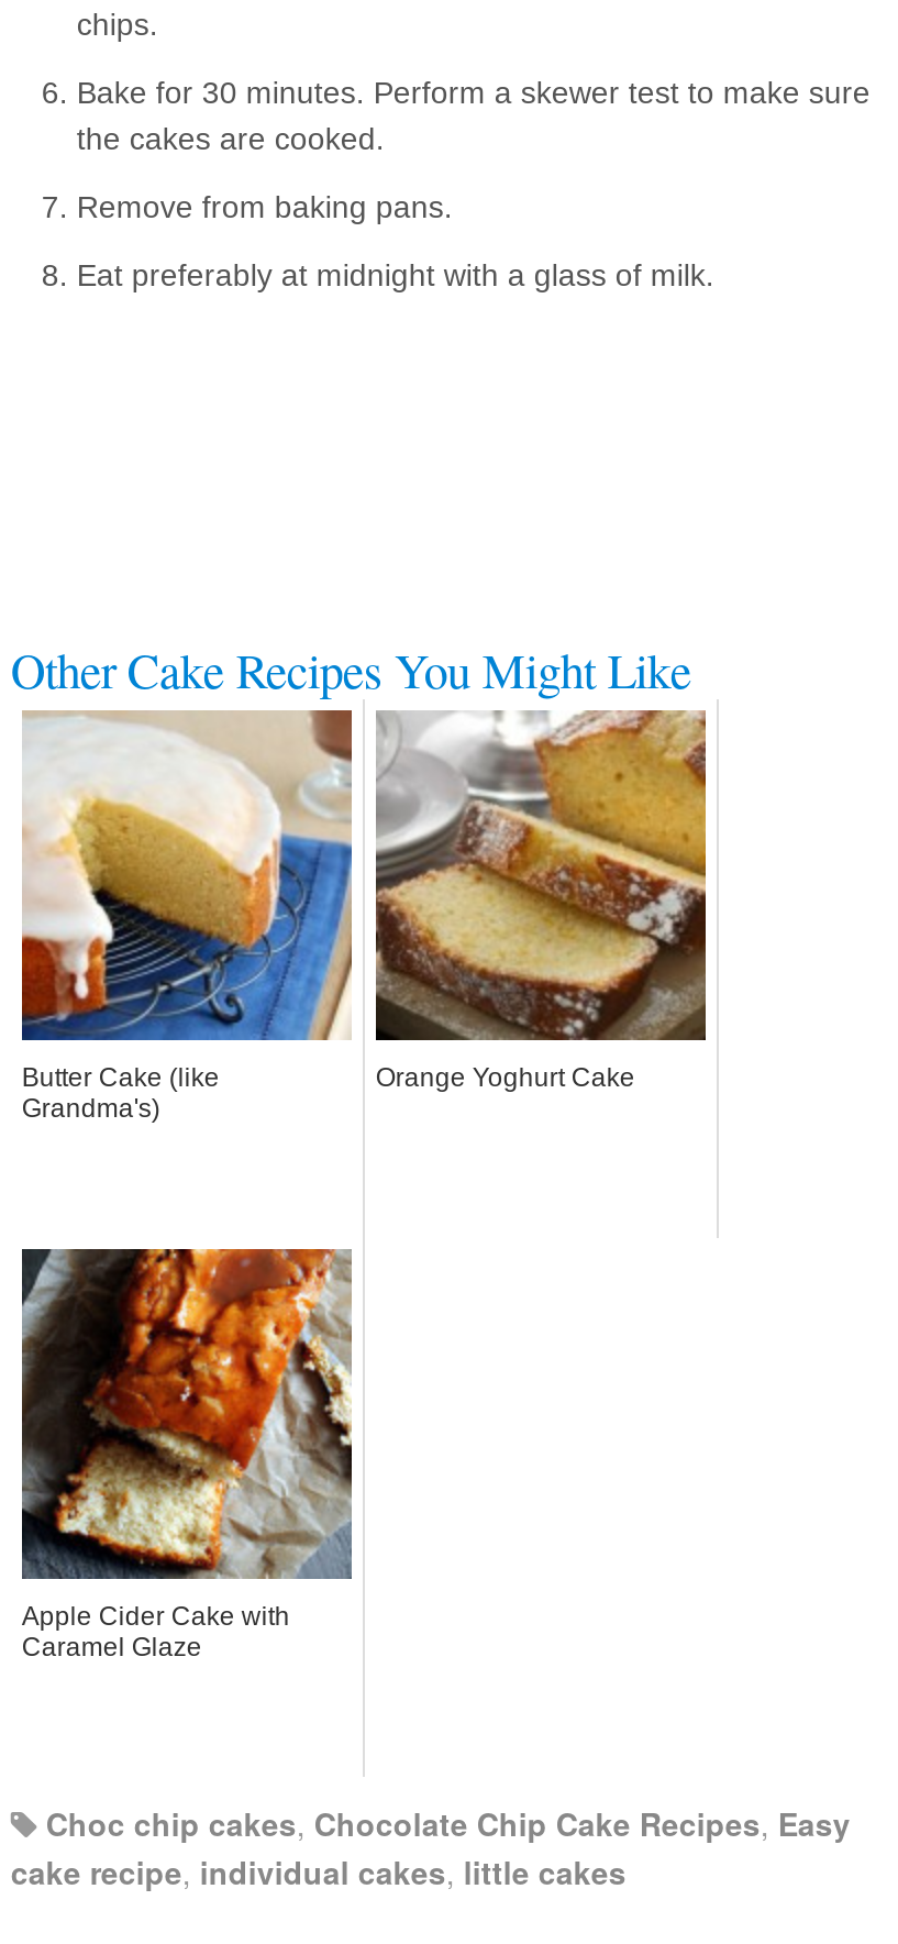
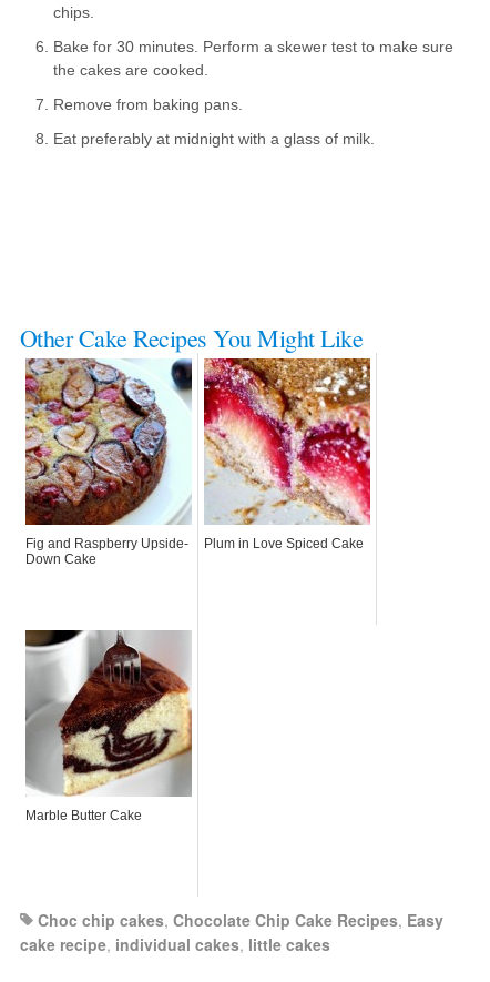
[20,708,354,1123] [image] | Butter Cake (like | Grandma's) -> [24,358,193,567] [image] | Fig and Raspberry Upside- | Down Cake
[374,710,708,1092] [image] | Orange Yoghurt Cake -> [203,357,371,551] [image] | Plum in Love Spiced Cake
[20,1247,354,1662] [image] | Apple Cider Cake with | Caramel Glaze -> [25,630,193,823] [image] | Marble Butter Cake

